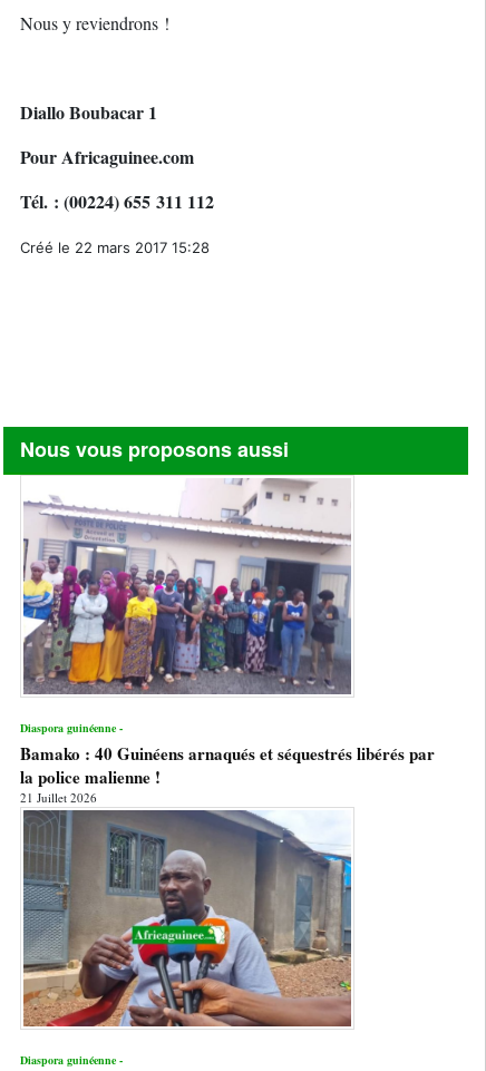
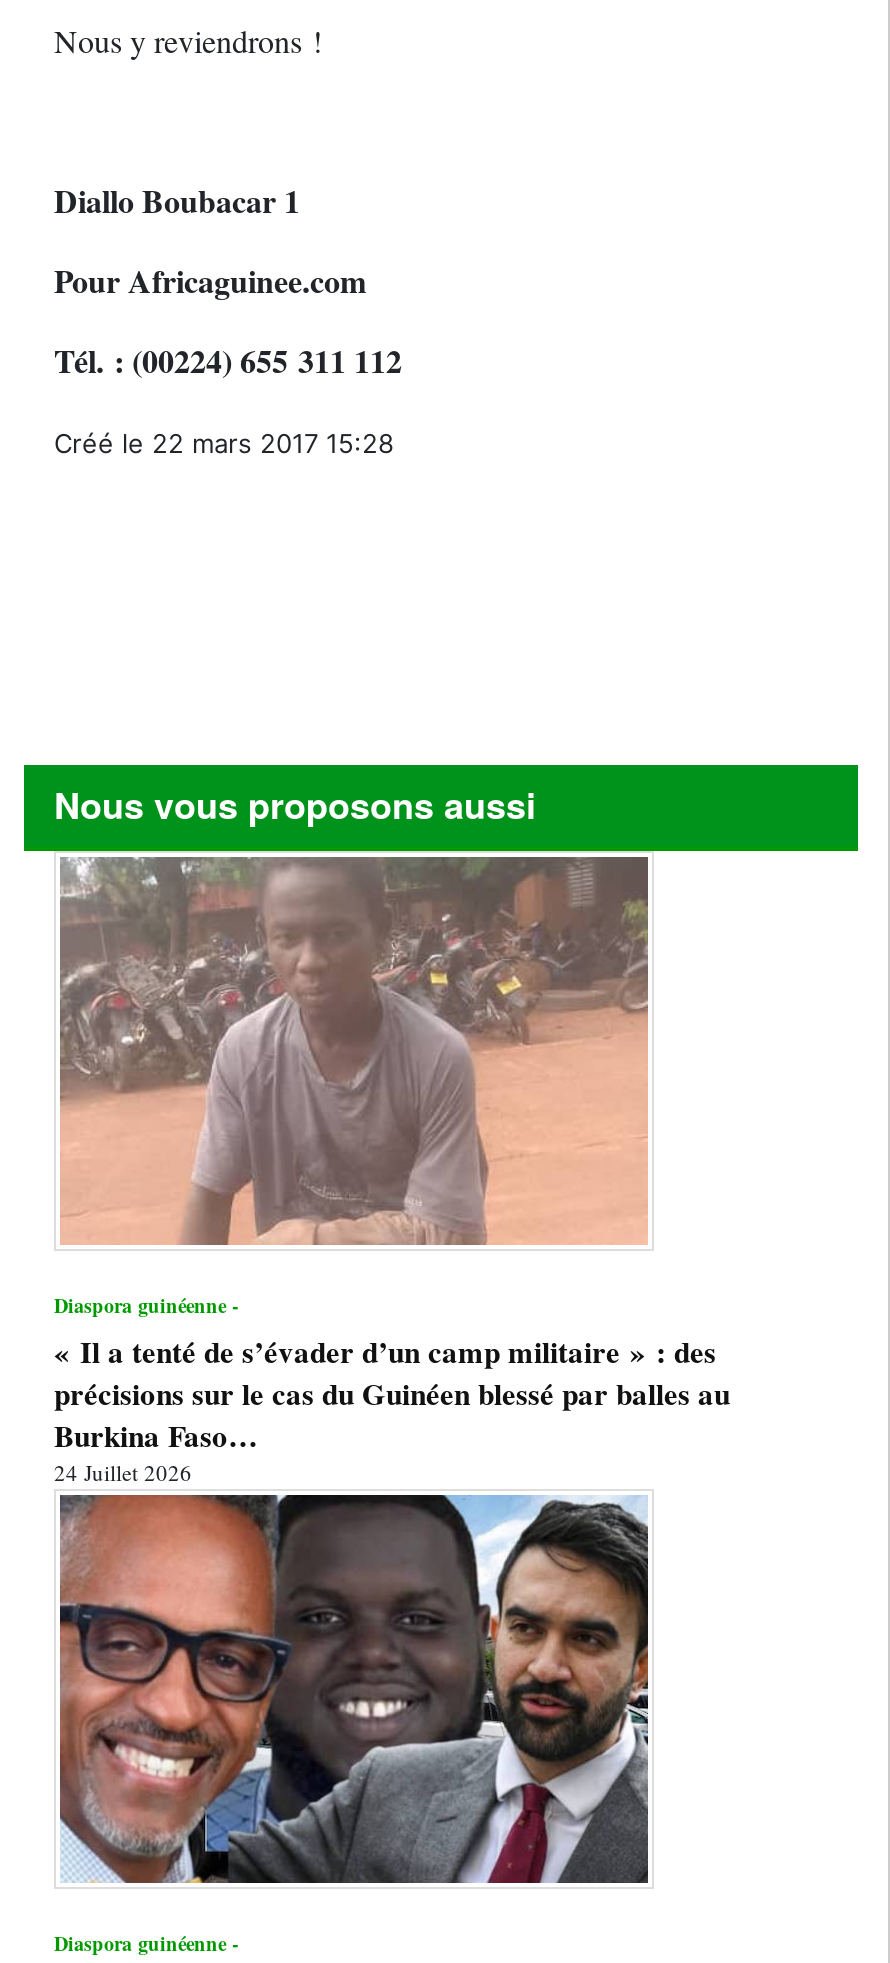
[22,478,352,695] [image] -> [58,855,650,1245] [image]
[20,741,435,806] Bamako : 40 Guinéens arnaqués et séquestrés libérés par | la police malienne ! | 21 Juillet 2026 -> [54,1329,730,1487] « Il a tenté de s’évader d’un camp militaire » : des | précisions sur le cas du Guinéen blessé par balles au | Burkina Faso… | 24 Juillet 2026
[22,810,352,1028] [image] -> [60,1495,650,1885] [image]

